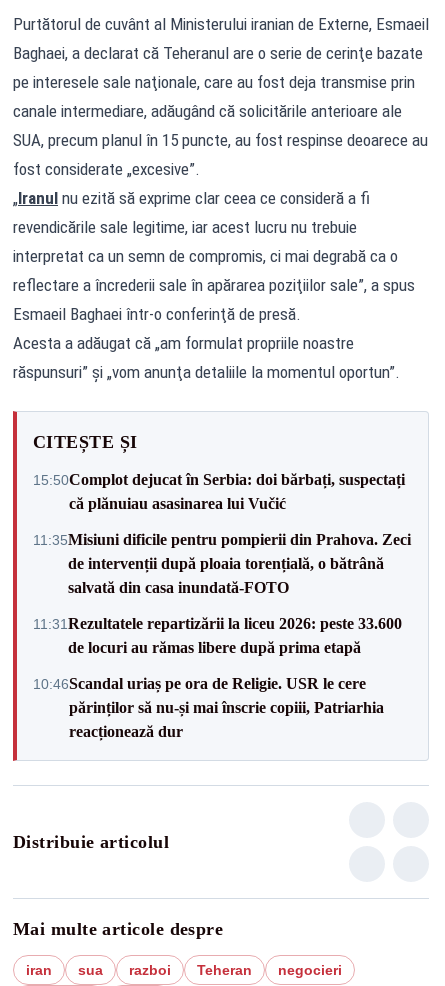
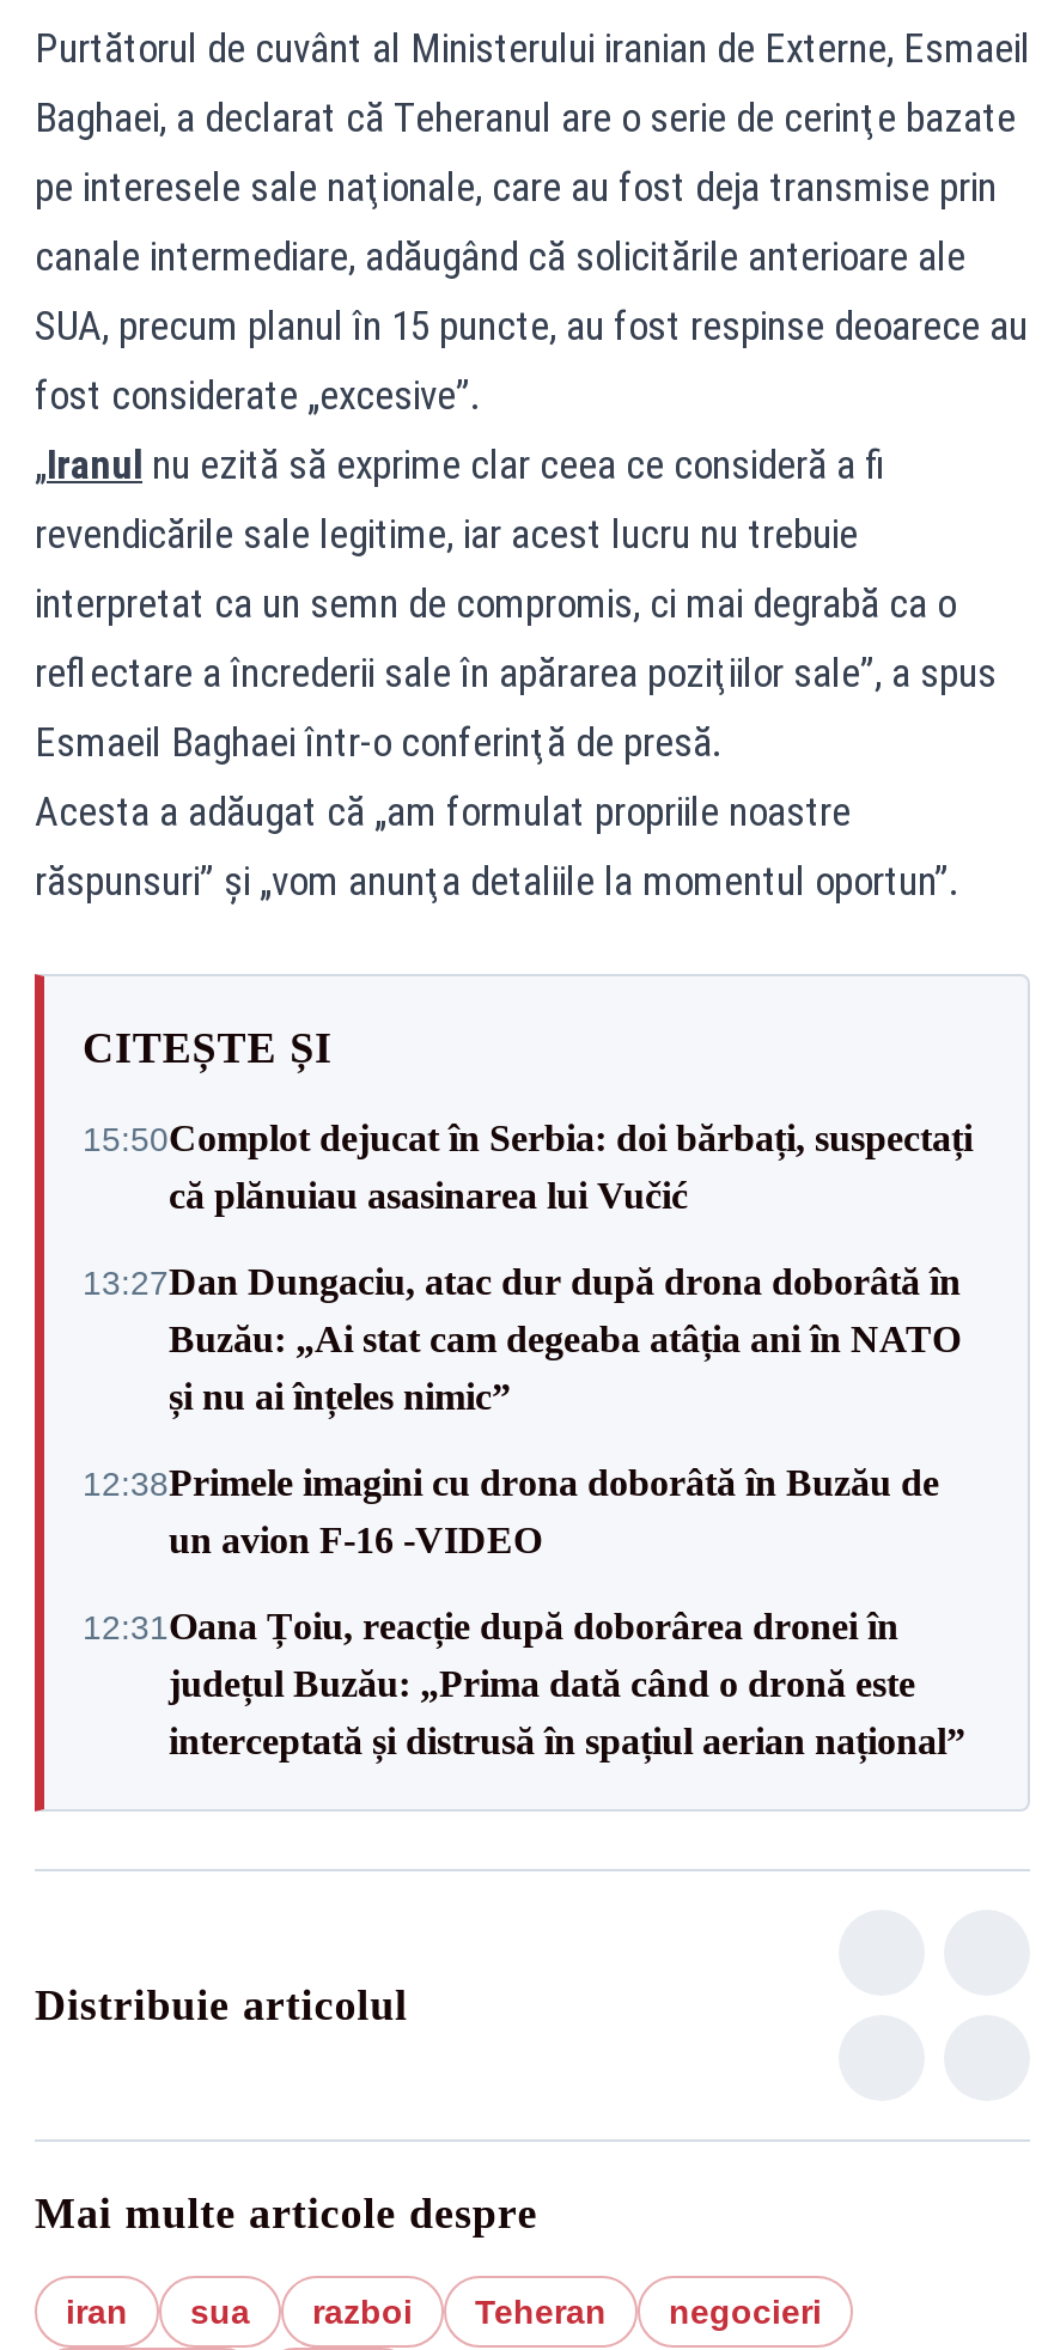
[33,530,411,595] 11:35Misiuni dificile pentru pompierii din Prahova. Zeci | de intervenții după ploaia torențială, o bătrână | salvată din casa inundată-FOTO -> [83,1260,961,1416] 13:27Dan Dungaciu, atac dur după drona doborâtă în | Buzău: „Ai stat cam degeaba atâția ani în NATO | și nu ai înțeles nimic”
[33,614,402,655] 11:31Rezultatele repartizării la liceu 2026: peste 33.600 | de locuri au rămas libere după prima etapă -> [83,1461,939,1559] 12:38Primele imagini cu drona doborâtă în Buzău de | un avion F-16 -VIDEO
[33,674,384,739] 10:46 Scandal uriaș pe ora de Religie. USR le cere | părinților să nu-și mai înscrie copiii, Patriarhia | reacționează dur -> [83,1605,965,1760] 12:31 Oana Țoiu, reacție după doborârea dronei în | județul Buzău: „Prima dată când o dronă este | interceptată și distrusă în spațiul aerian național”

